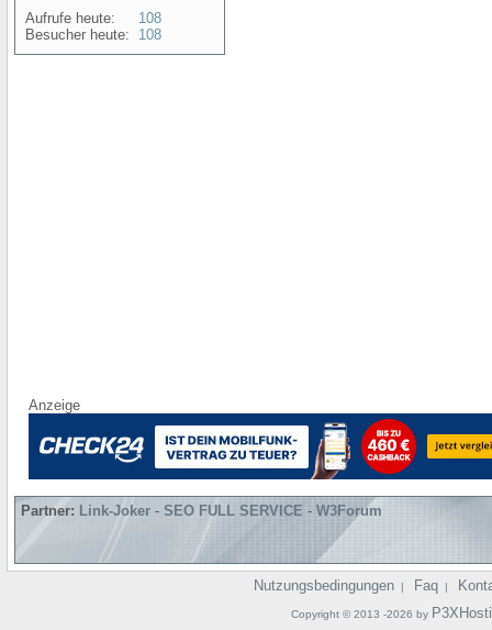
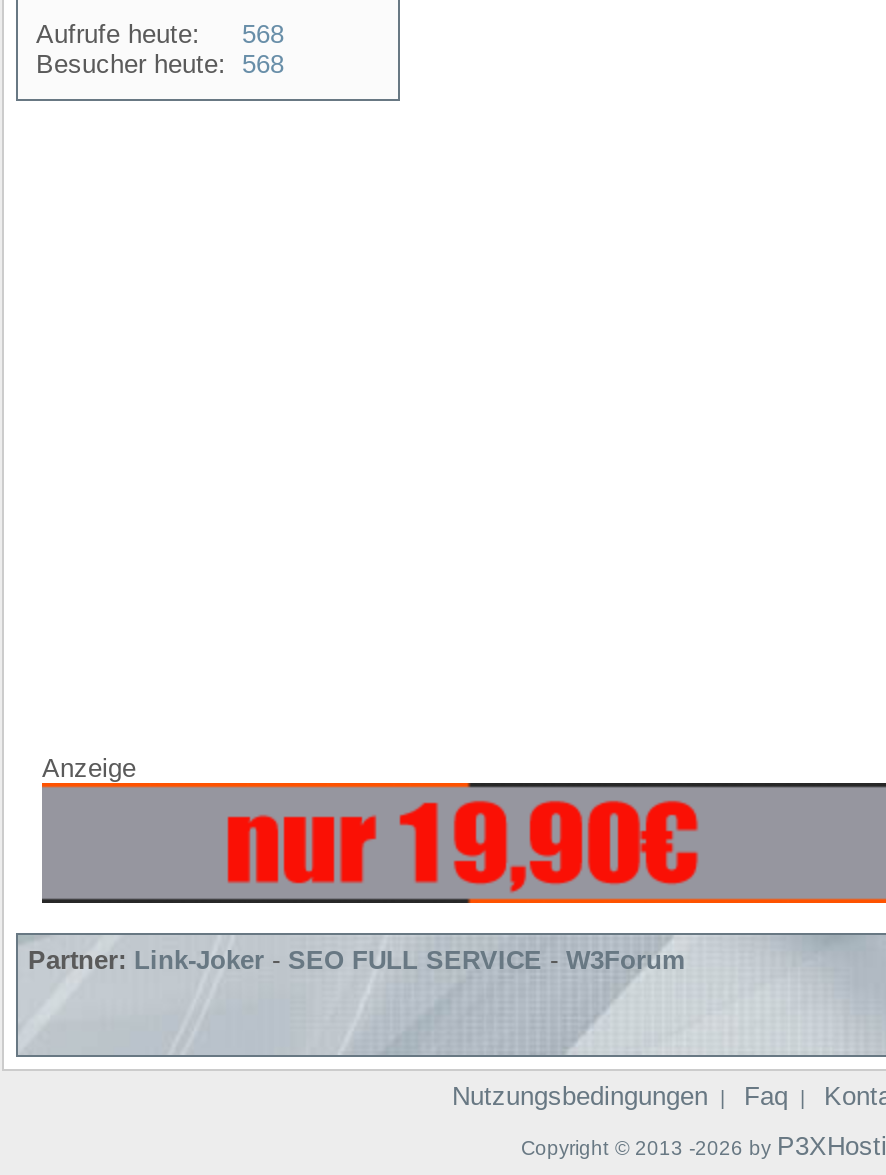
[25,10,161,26] Aufrufe heute: 108 -> [36,19,284,49] Aufrufe heute: 568
[25,26,161,43] Besucher heute: 108 -> [36,49,284,79] Besucher heute: 568
[29,412,489,480] [image] -> [40,781,880,905] [image]

